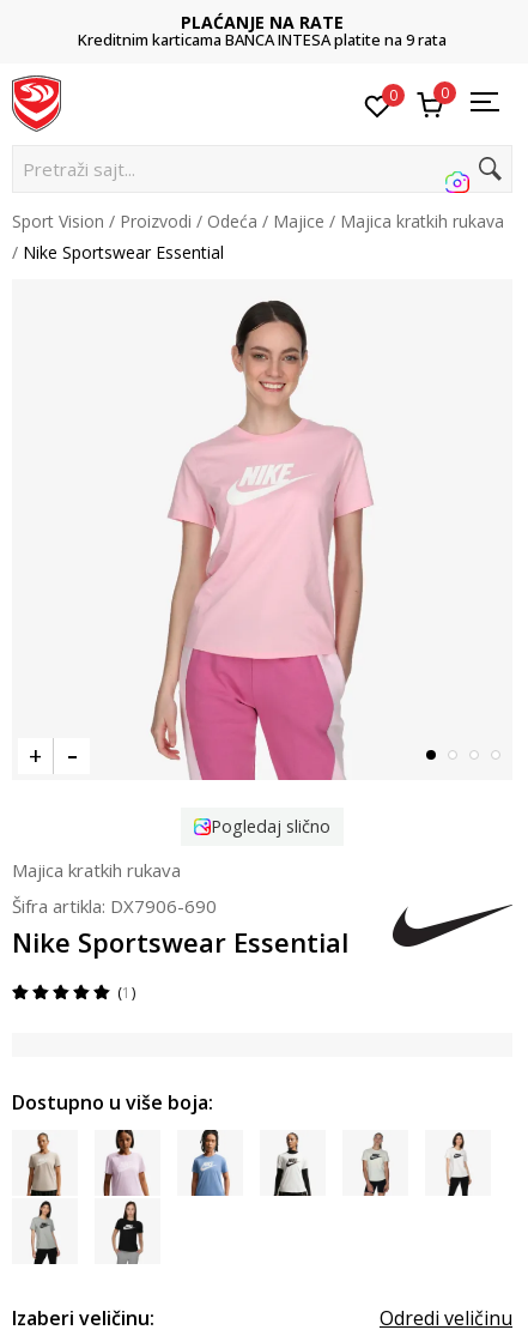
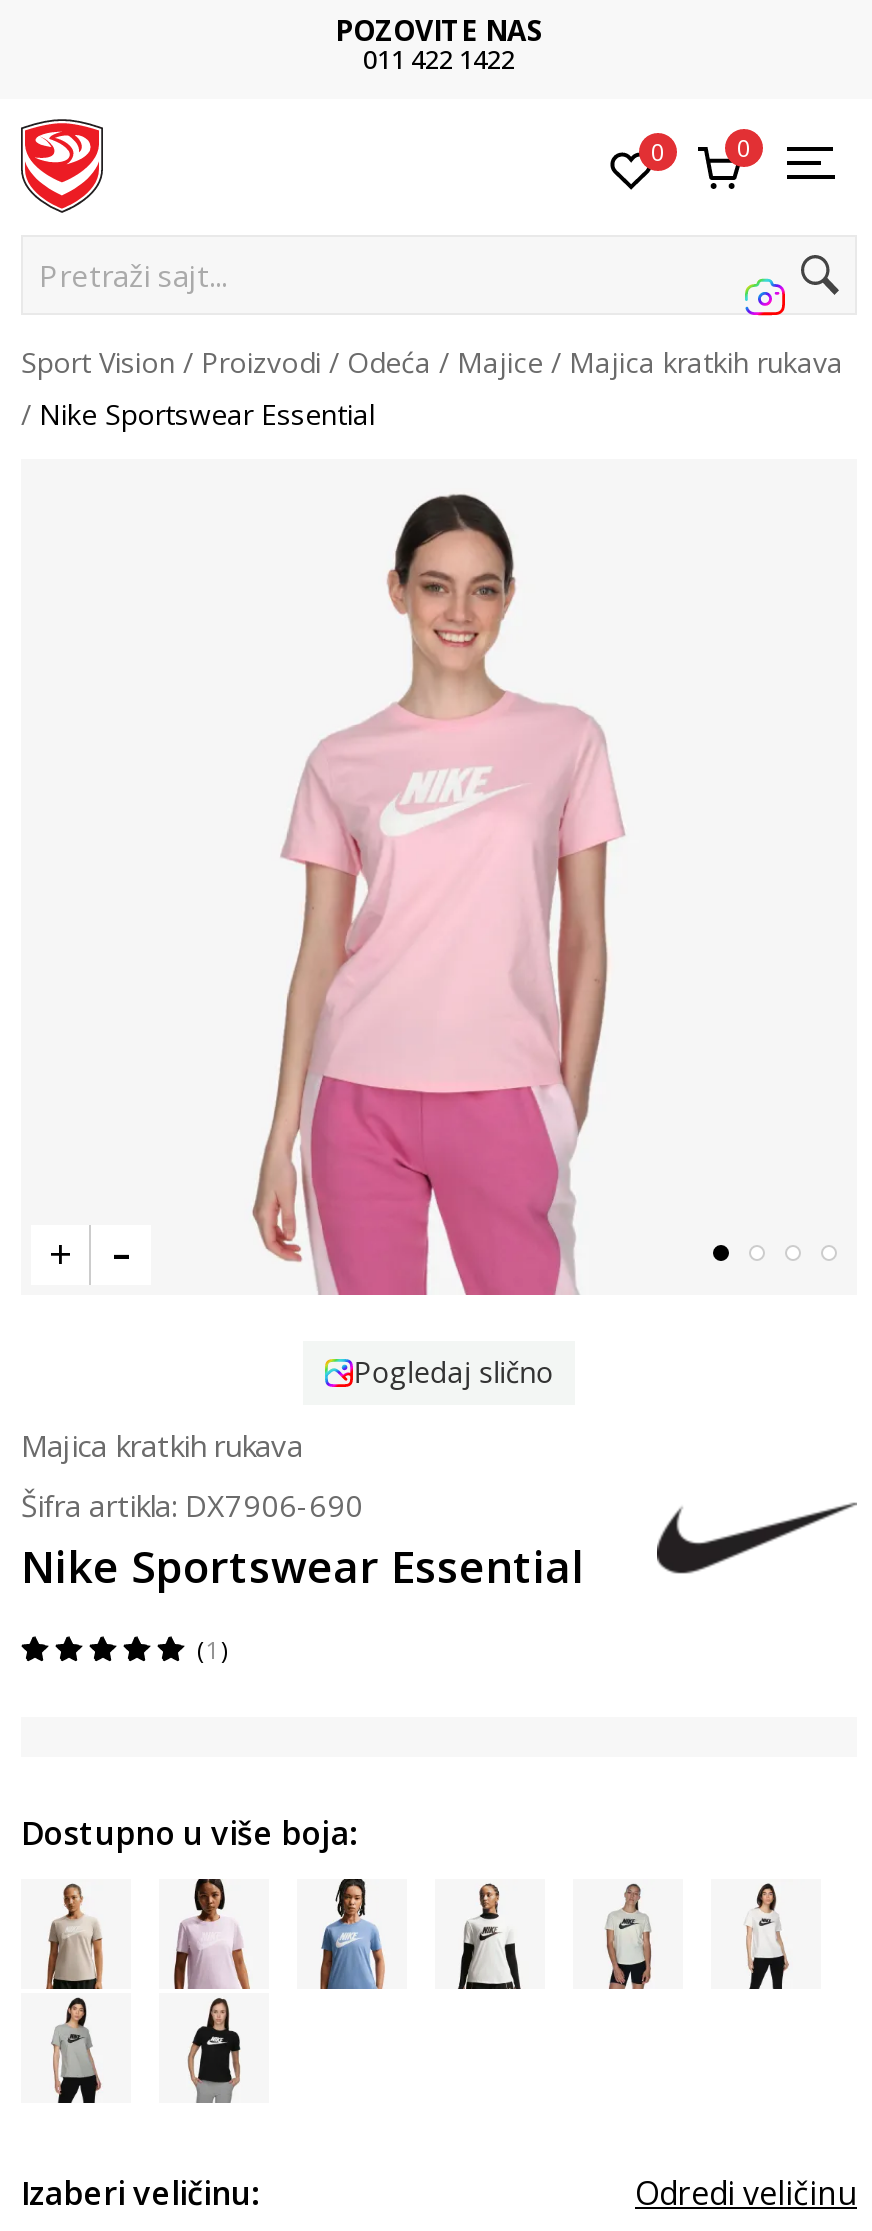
[78,11,447,50] PLAĆANJE NA RATE | Kreditnim karticama BANCA INTESA platite na 9 rata -> [335,11,543,77] POZOVITE NAS | 011 422 1422
[23,157,53,181] Pre -> [39,255,173,295] Pretraži s

